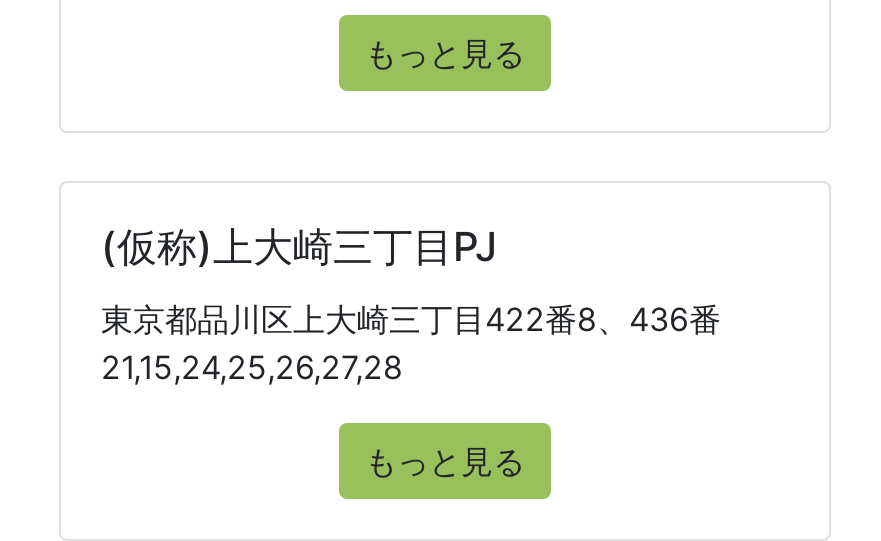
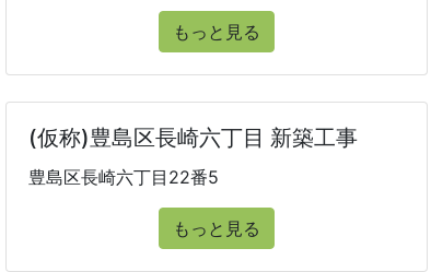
[101,223,497,271] (仮称)上大崎三丁目PJ -> [28,125,358,151] (仮称)豊島区長崎六丁目 新築工事
[101,299,721,387] 東京都品川区上大崎三丁目422番8、436番 | 21,15,24,25,26,27,28 -> [28,166,219,188] 豊島区長崎六丁目22番5

